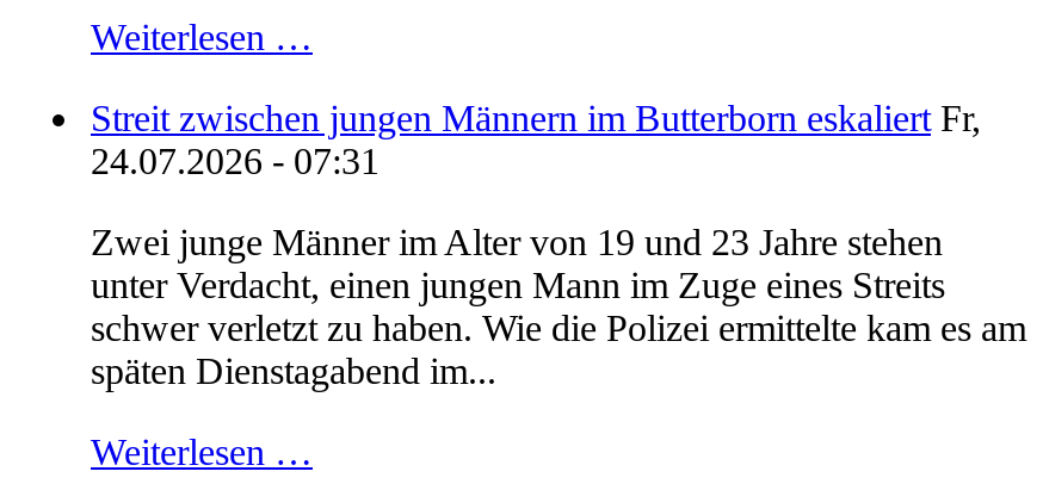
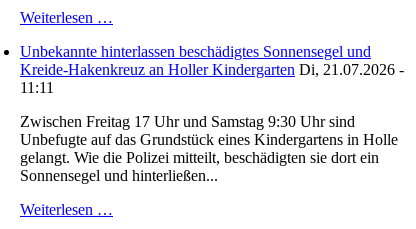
[91,98,981,182] Streit zwischen jungen Männern im Butterborn eskaliert Fr, | 24.07.2026 - 07:31 -> [20,43,404,96] Unbekannte hinterlassen beschädigtes Sonnensegel und | Kreide-Hakenkreuz an Holler Kindergarten Di, 21.07.2026 - | 11:11
[91,222,1026,392] Zwei junge Männer im Alter von 19 und 23 Jahre stehen | unter Verdacht, einen jungen Mann im Zuge eines Streits | schwer verletzt zu haben. Wie die Polizei ermittelte kam es am | späten Dienstagabend im... -> [20,113,398,184] Zwischen Freitag 17 Uhr und Samstag 9:30 Uhr sind | Unbefugte auf das Grundstück eines Kindergartens in Holle | gelangt. Wie die Polizei mitteilt, beschädigten sie dort ein | Sonnensegel und hinterließen...

